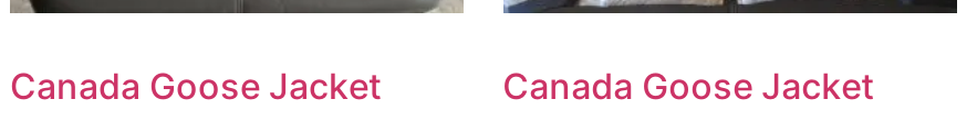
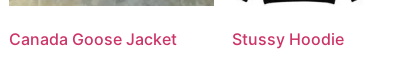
[503,64,874,108] Canada Goose Jacket -> [232,29,344,49] Stussy Hoodie

